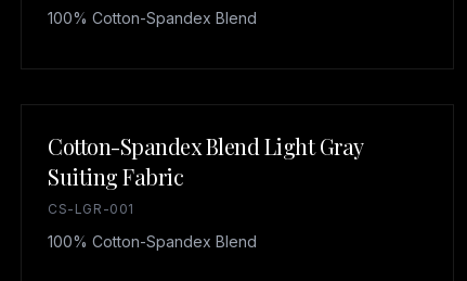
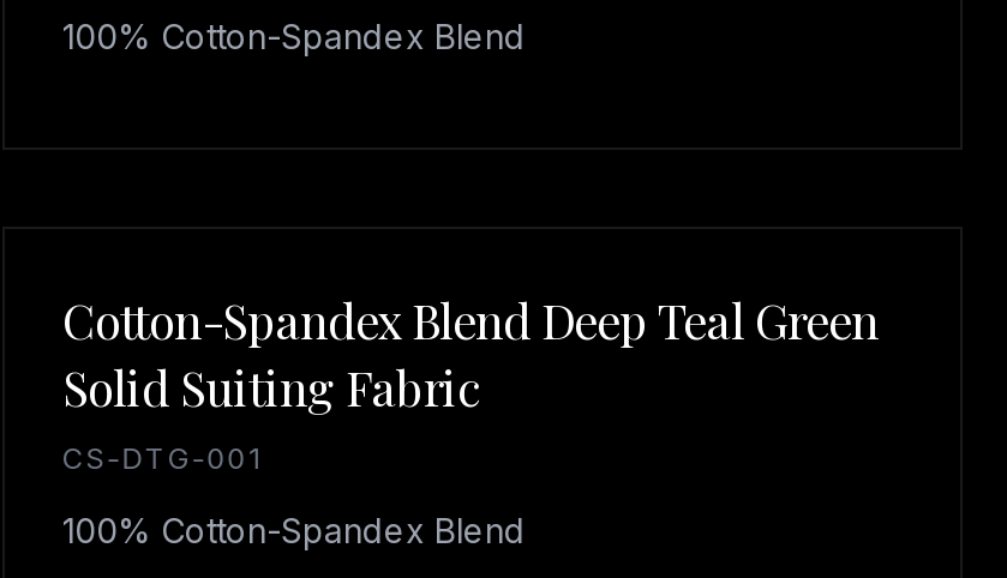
[48,131,362,217] Cotton-Spandex Blend Light Gray | Suiting Fabric | CS-LGR-001 -> [62,287,879,476] Cotton-Spandex Blend Deep Teal Green | Solid Suiting Fabric | CS-DTG-001

